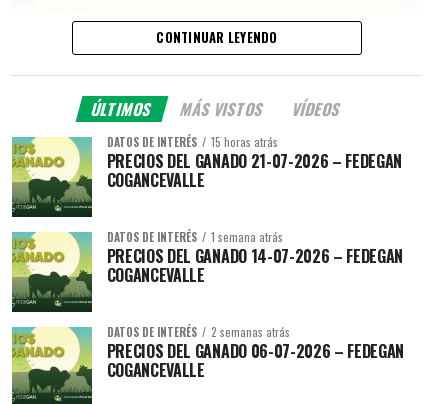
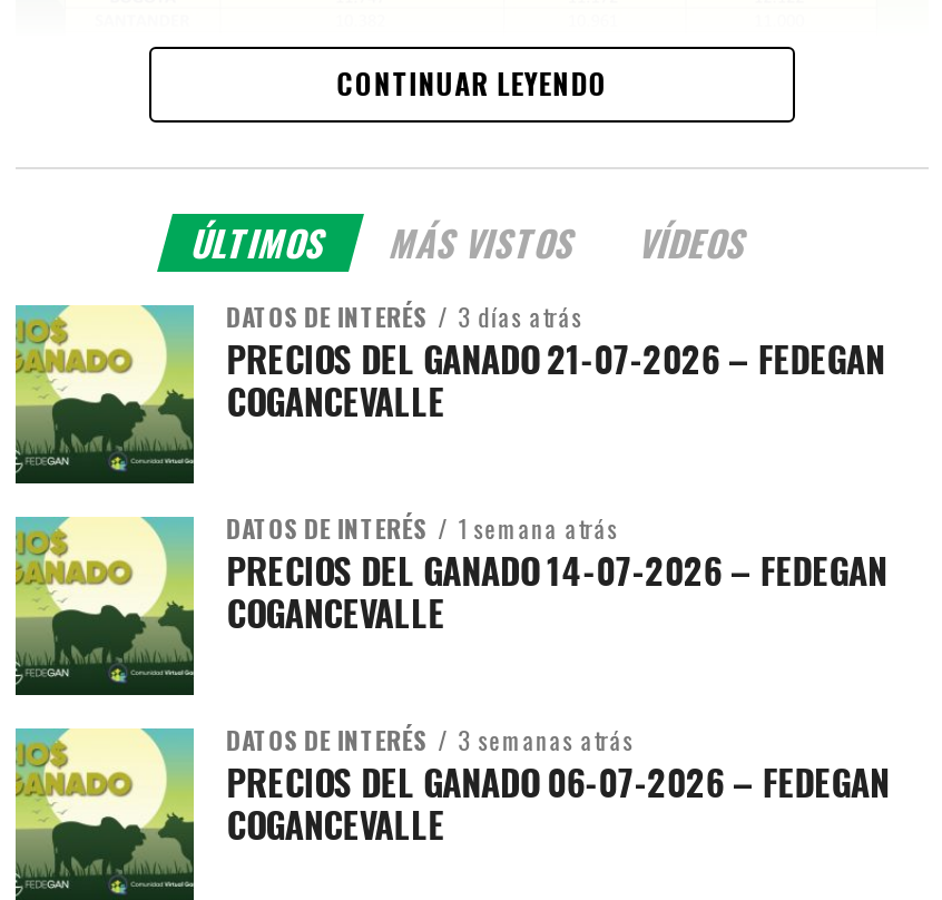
[107,134,278,150] DATOS DE INTERÉS 15 horas atrás -> [226,299,583,335] DATOS DE INTERÉS 3 días atrás
[211,324,290,340] 2 semanas atrás -> [458,722,634,758] 3 semanas atrás

